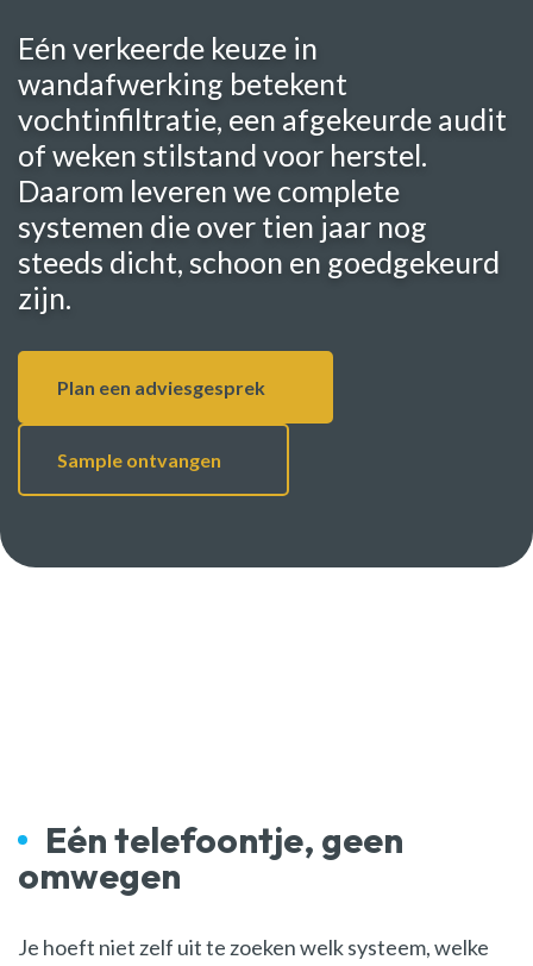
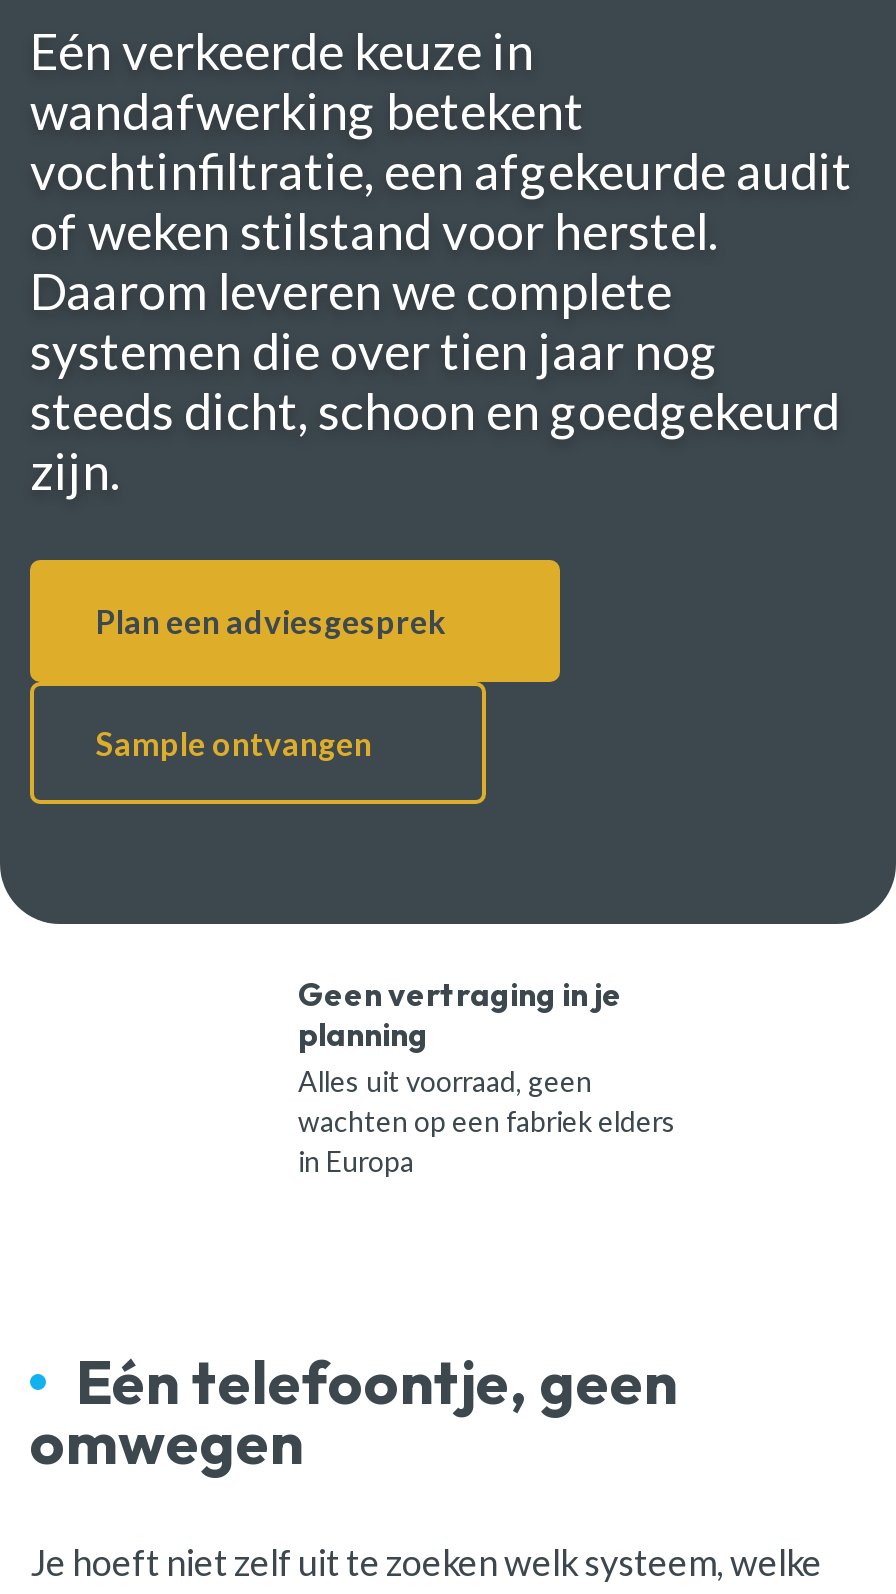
none -> [298,974,676,1178] Geen vertraging in je | planning | Alles uit voorraad, geen | wachten op een fabriek elders | in Europa

